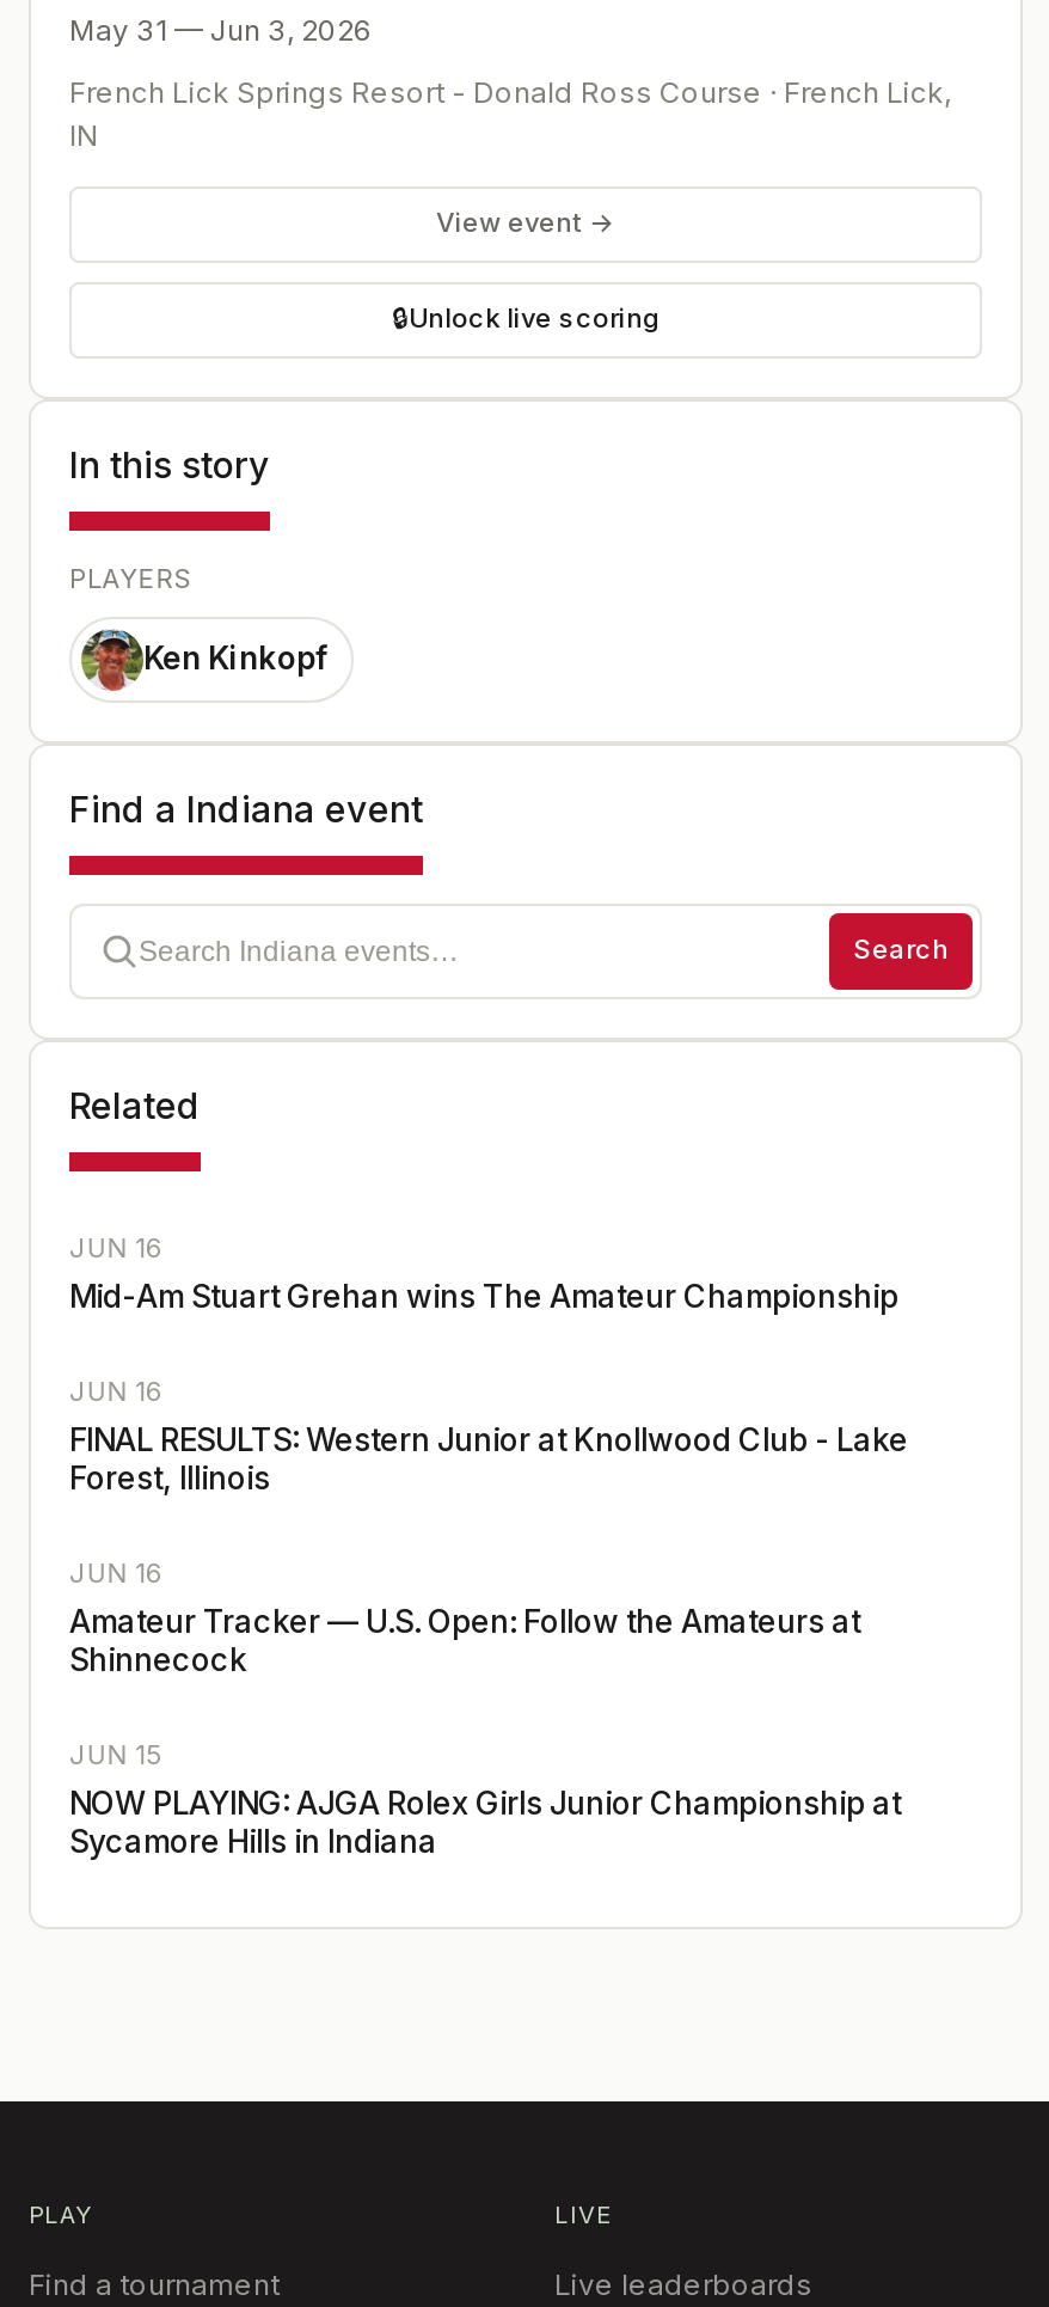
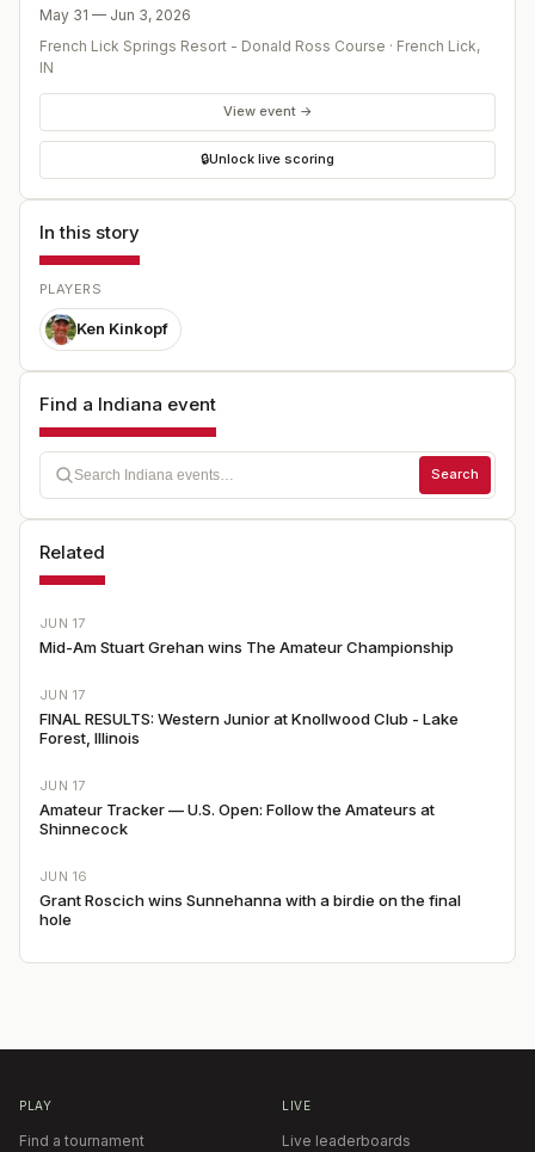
[69,1230,166,1263] JUN 16 -> [39,614,85,631] JUN 17
[69,1373,166,1407] JUN 16 -> [39,686,85,703] JUN 17
[69,1555,166,1589] JUN 16 -> [39,777,85,793] JUN 17
[69,1737,901,1859] JUN 15 | NOW PLAYING: AJGA Rolex Girls Junior Championship at | Sycamore Hills in Indiana -> [39,867,461,928] JUN 16 | Grant Roscich wins Sunnehanna with a birdie on the final | hole

